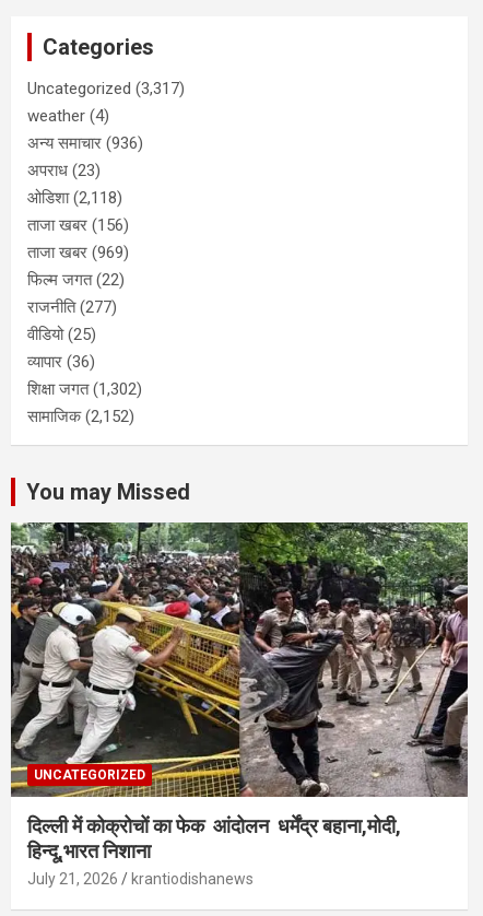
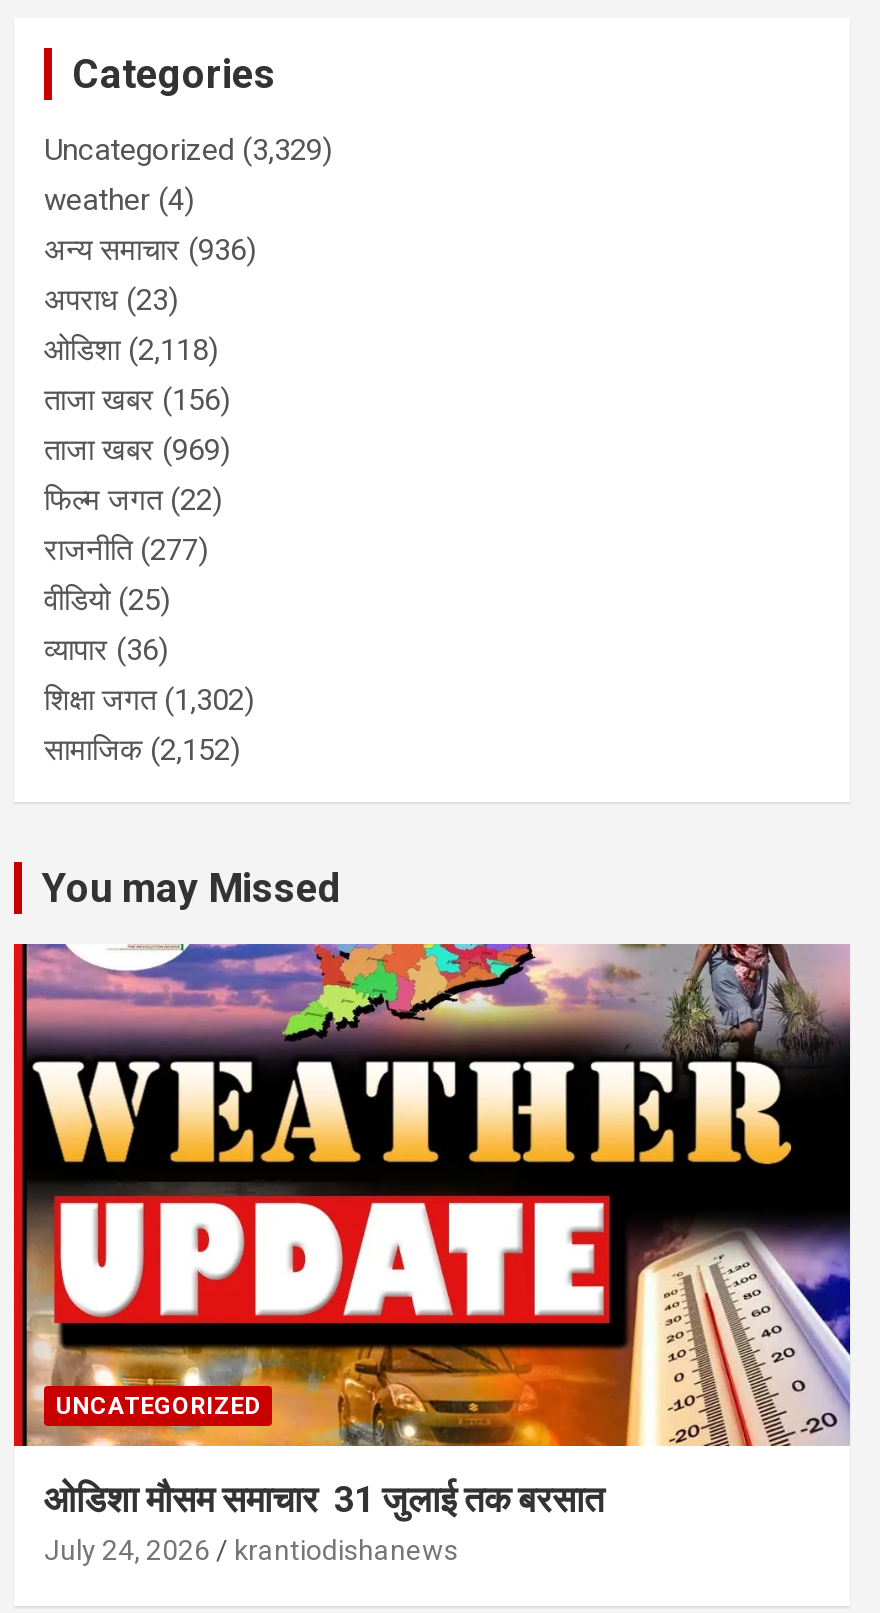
[27,79,185,98] Uncategorized (3,317) -> [44,132,332,168] Uncategorized (3,329)
[10,521,469,887] [image] | दिल्ली में कोक्रोचों का फेक आंदोलन धर्मेंद्र बहाना,मोदी, | हिन्दू,भारत निशाना | July 21, 2026 -> [12,942,852,1566] [image] | ओडिशा मौसम समाचार 31 जुलाई तक बरसात | July 24, 2026

